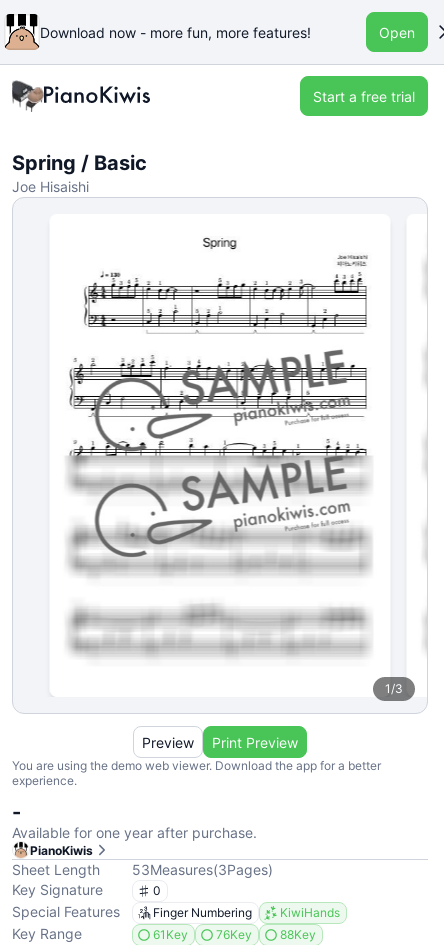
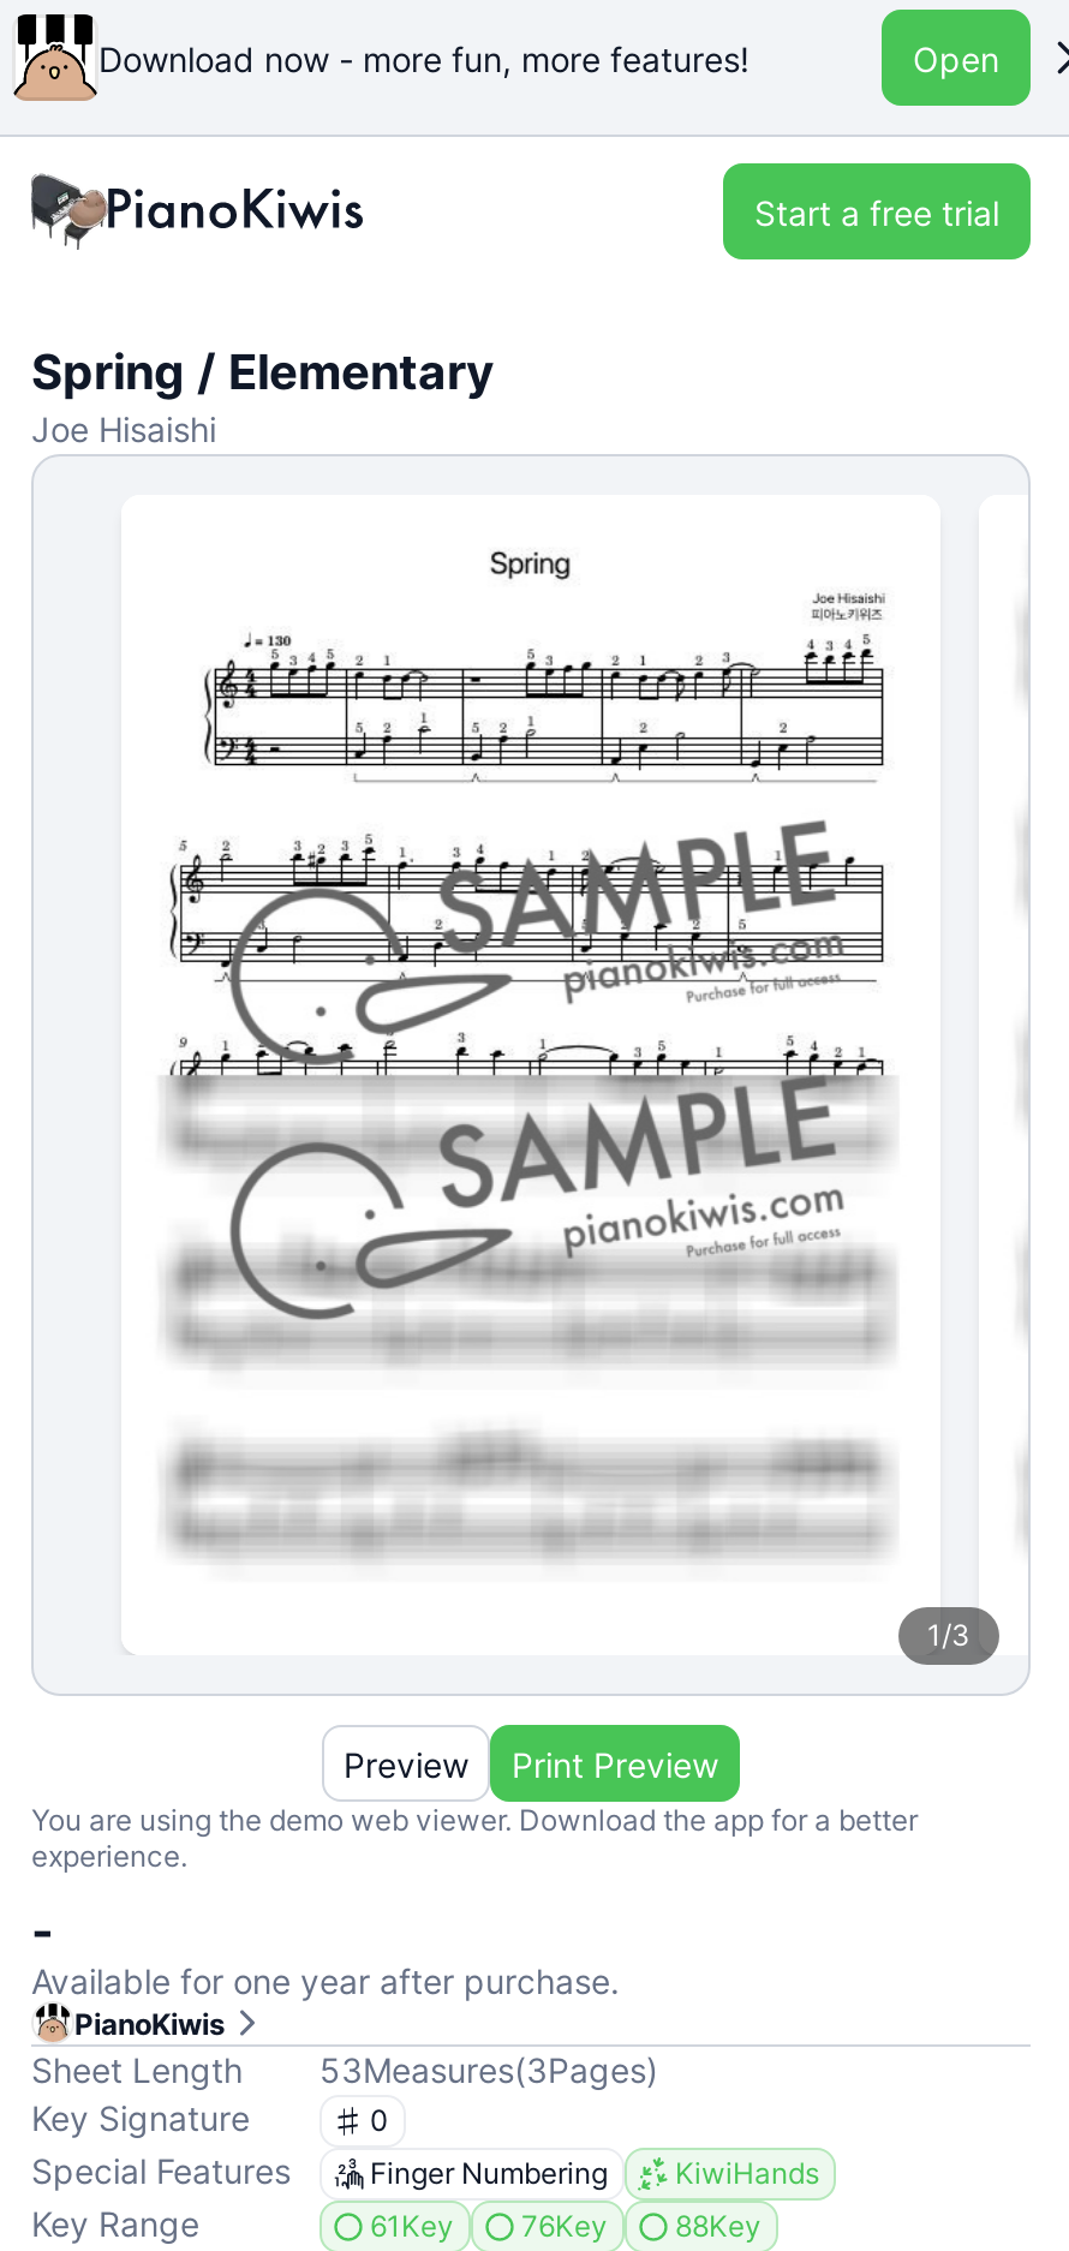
[12,151,147,175] Spring / Basic -> [31,344,495,401] Spring / Elementary

